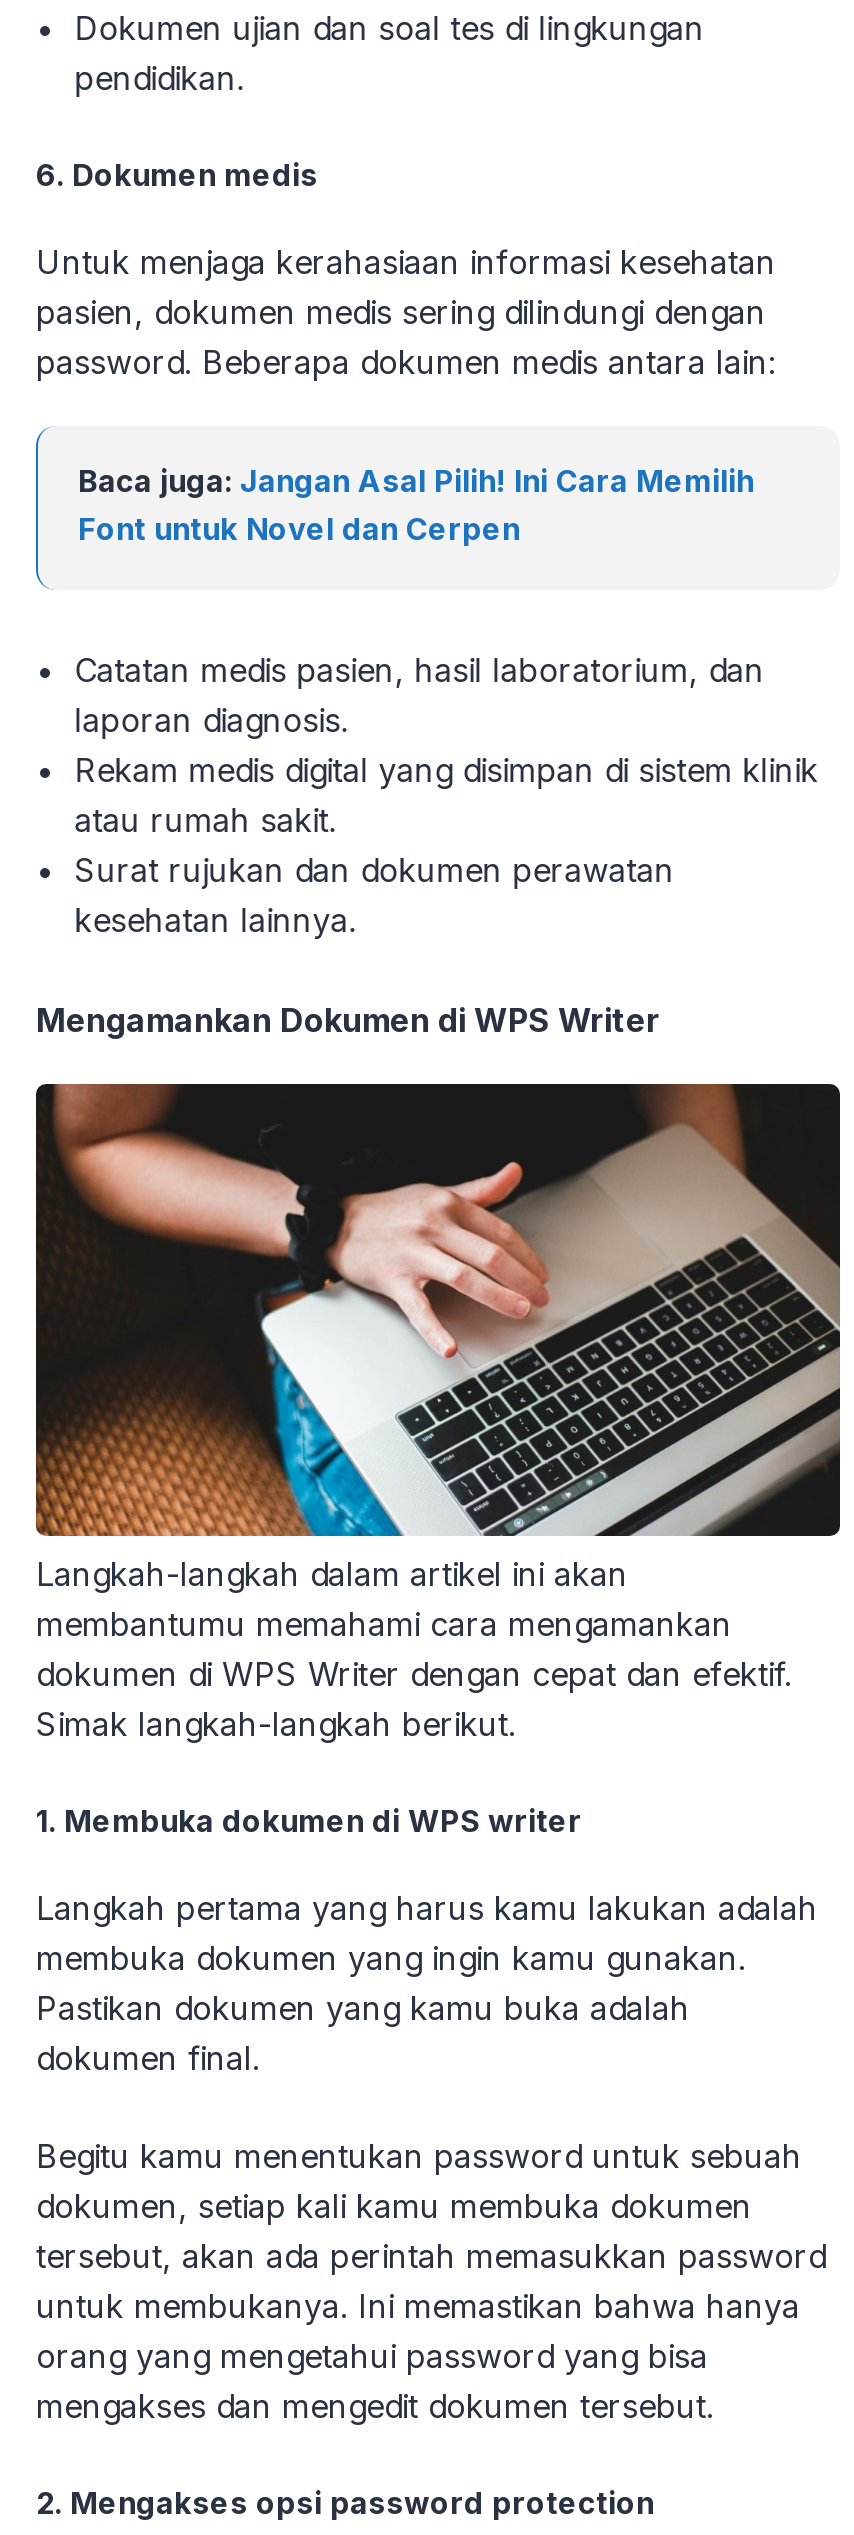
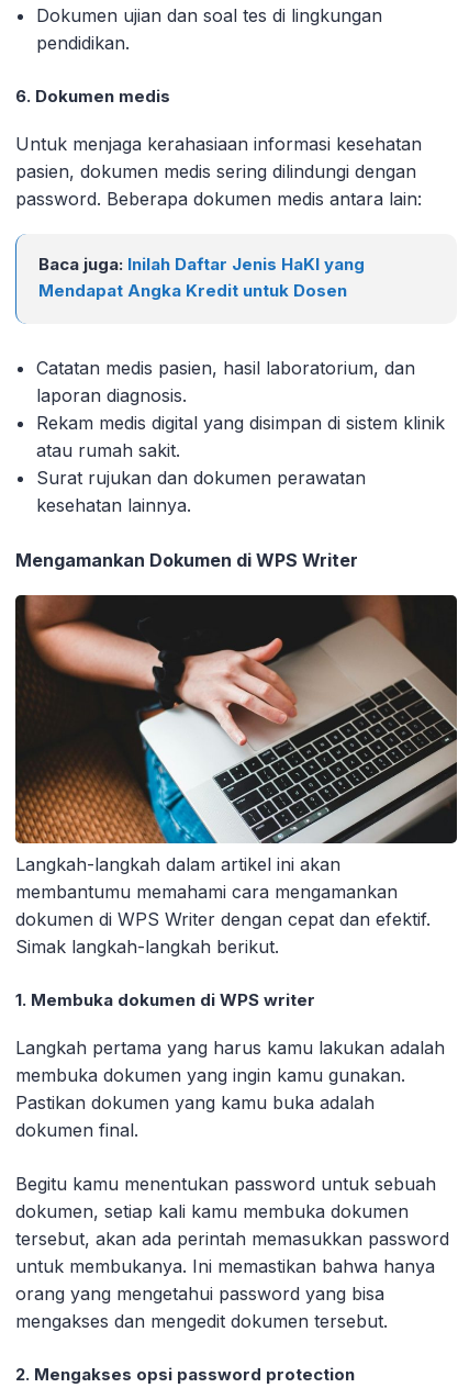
[78,461,754,547] Baca juga: Jangan Asal Pilih! Ini Cara Memilih | Font untuk Novel dan Cerpen -> [38,253,365,300] Baca juga: Inilah Daftar Jenis HaKI yang | Mendapat Angka Kredit untuk Dosen

